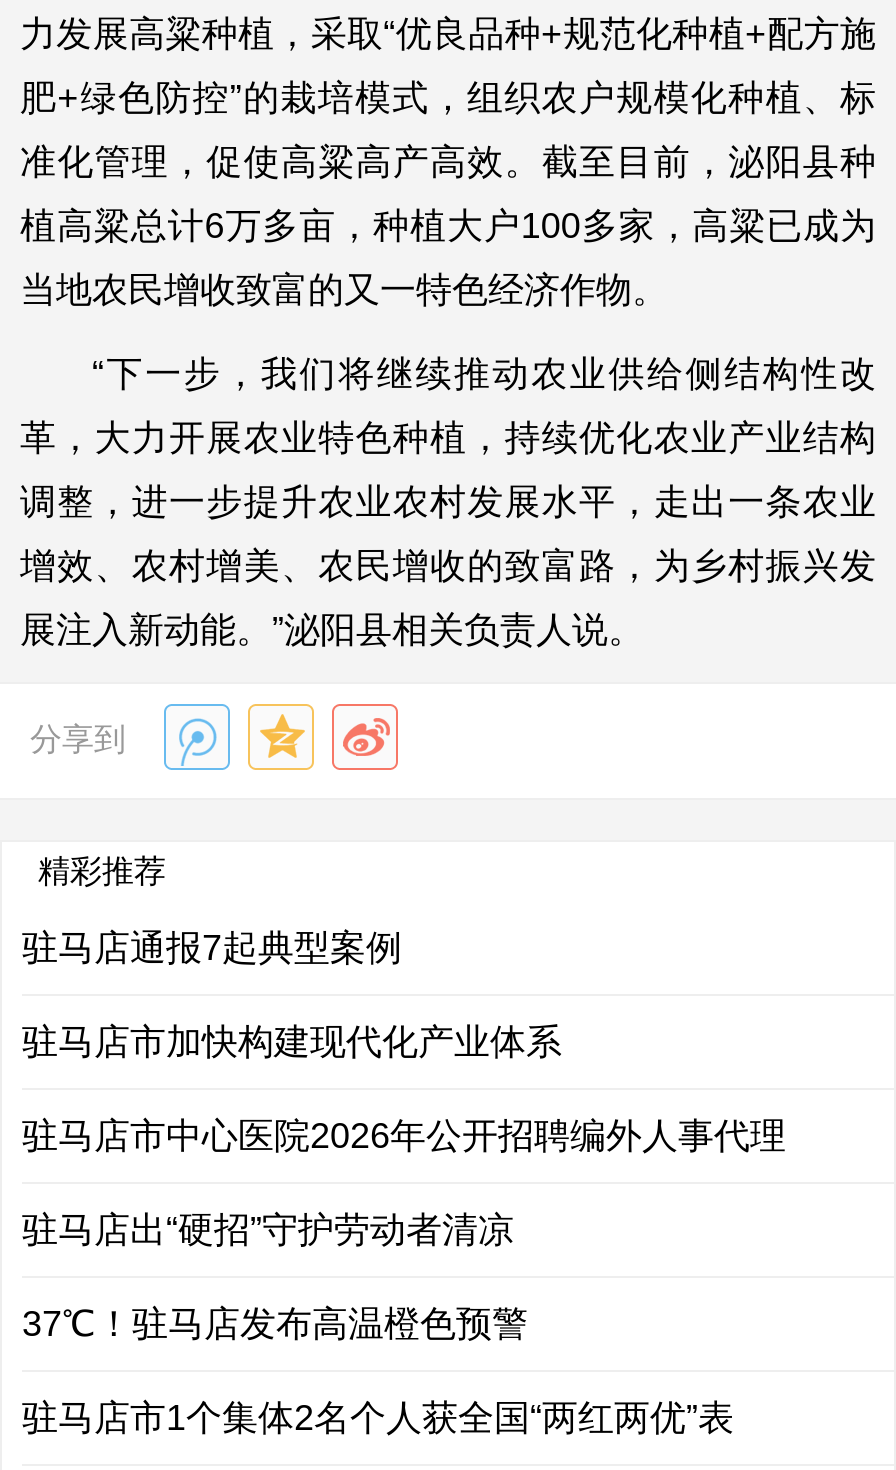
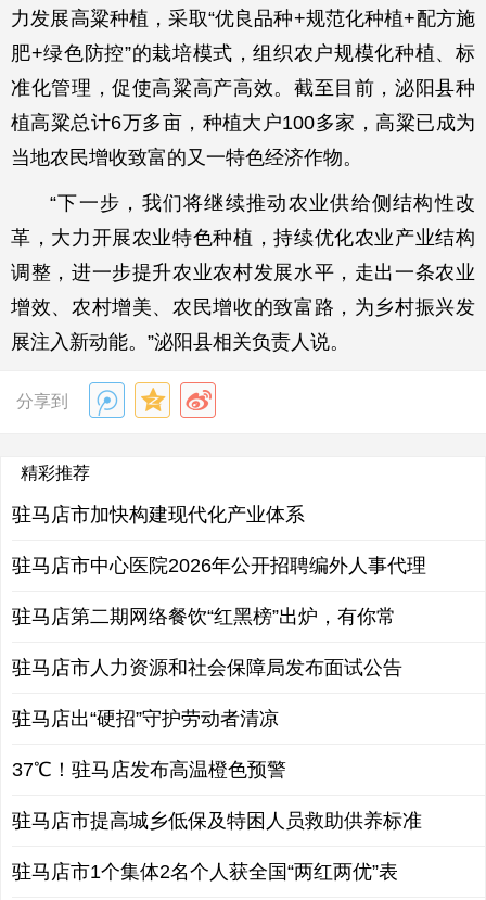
[22,928,402,968] 驻马店通报7起典型案例 -> none
moved [22,1022,786,1156] -> [12,504,426,576]: 驻马店市加快构建现代化产业体系 | 驻马店市中心医院2026年公开招聘编外人事代理
none -> [12,606,402,679] 驻马店第二期网络餐饮“红黑榜”出炉，有你常 | 驻马店市人力资源和社会保障局发布面试公告
none -> [12,810,422,832] 驻马店市提高城乡低保及特困人员救助供养标准

